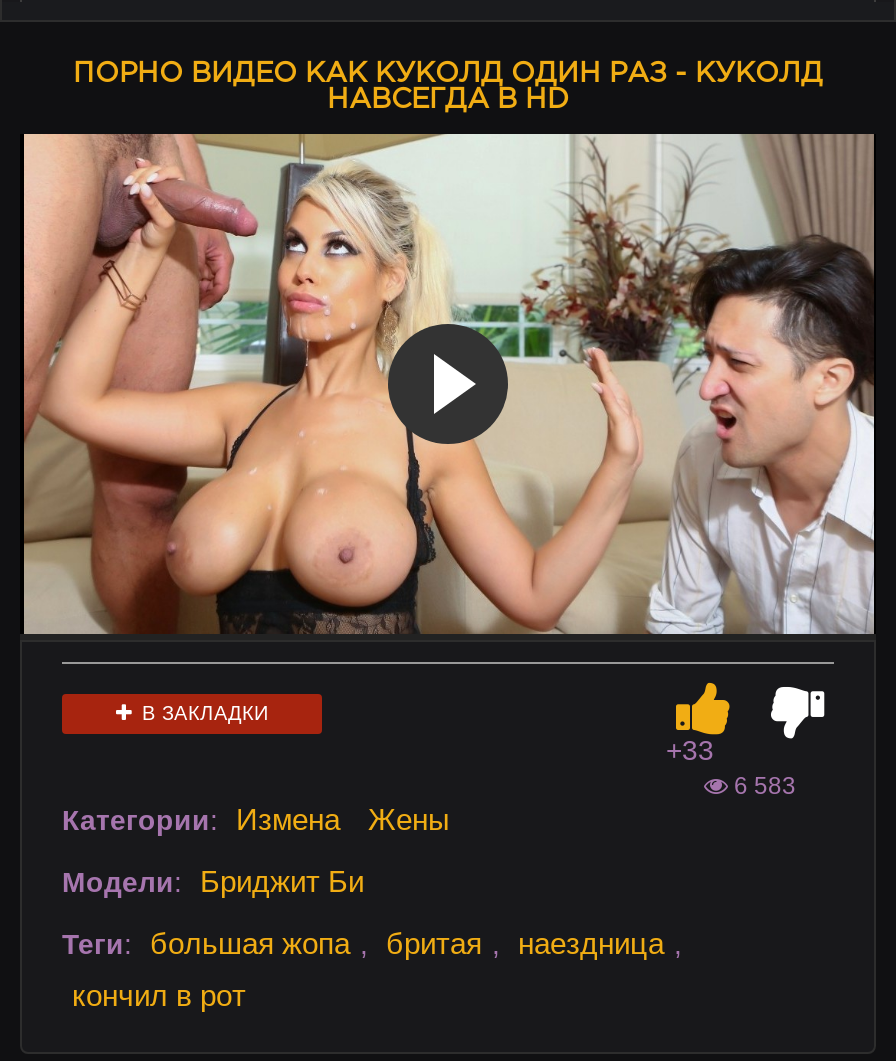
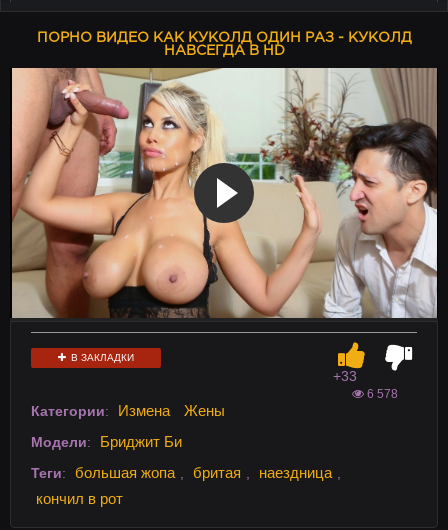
[728,772,796,800] 6 583 -> [364,387,398,401] 6 578

